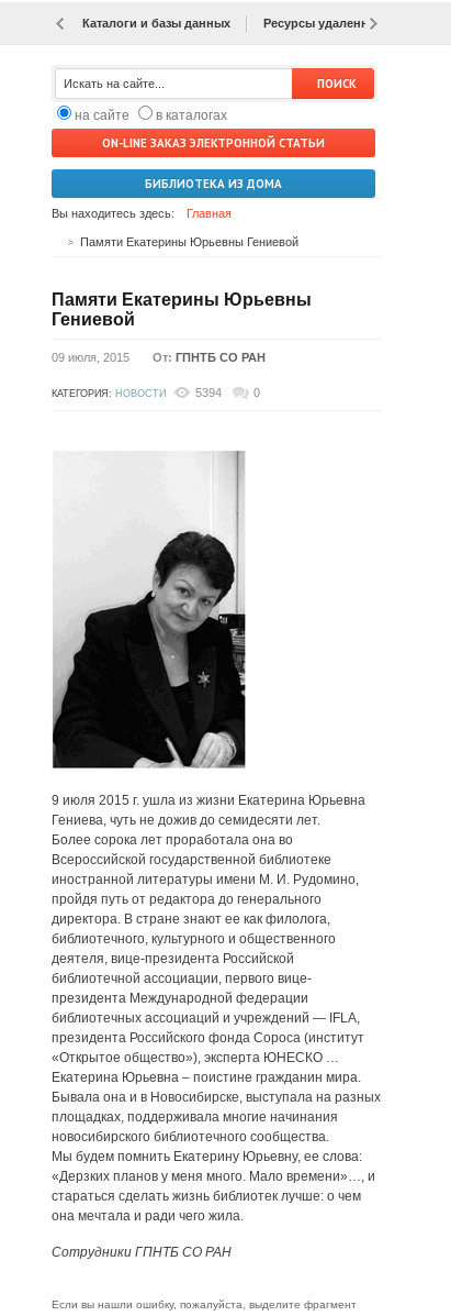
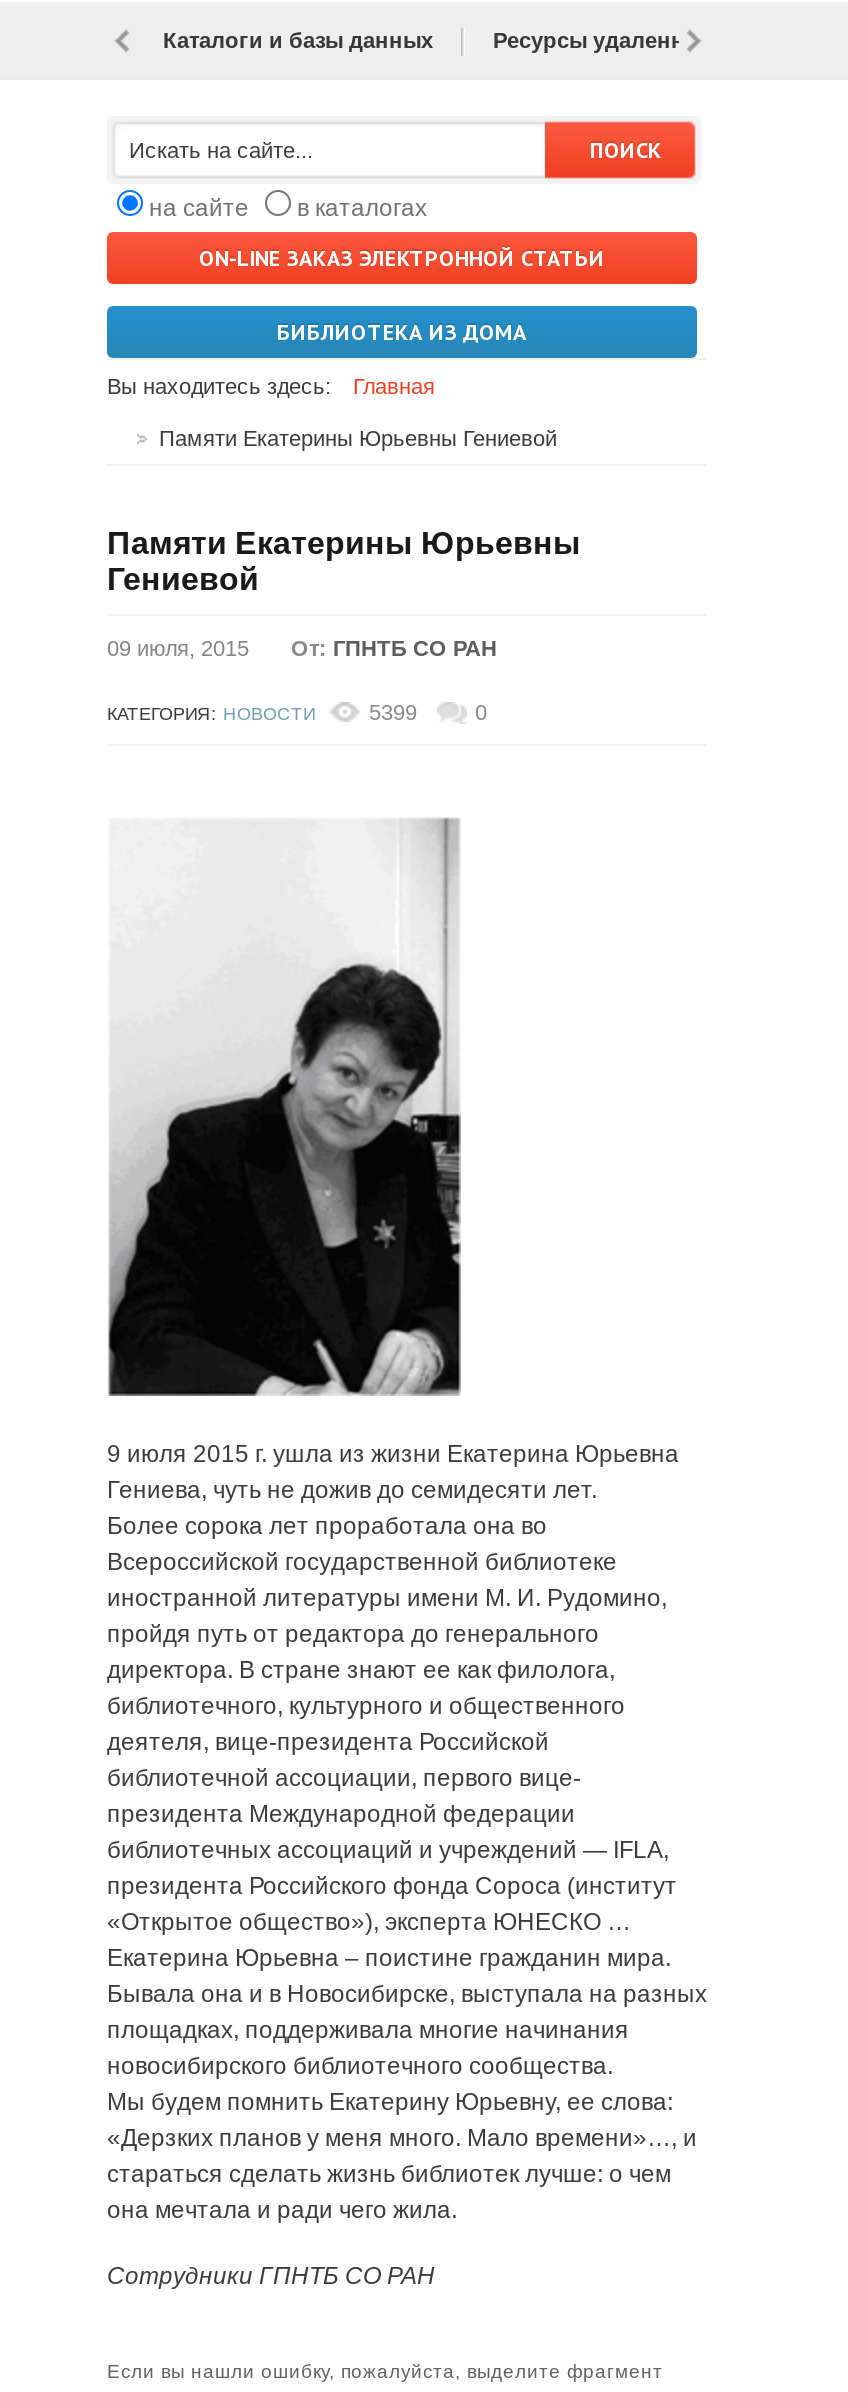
[195,386,222,399] 5394 -> [369,700,417,724] 5399

